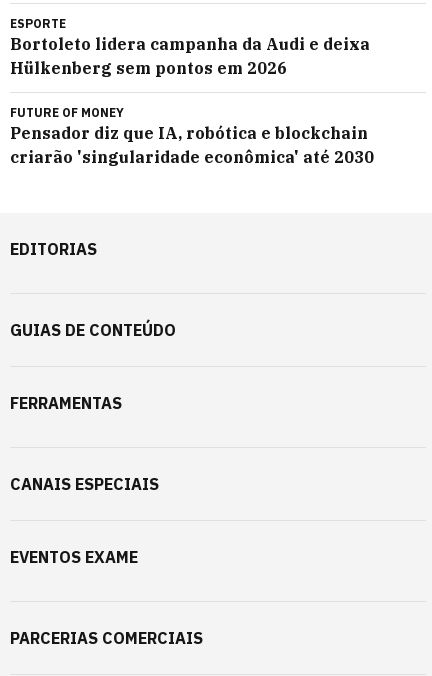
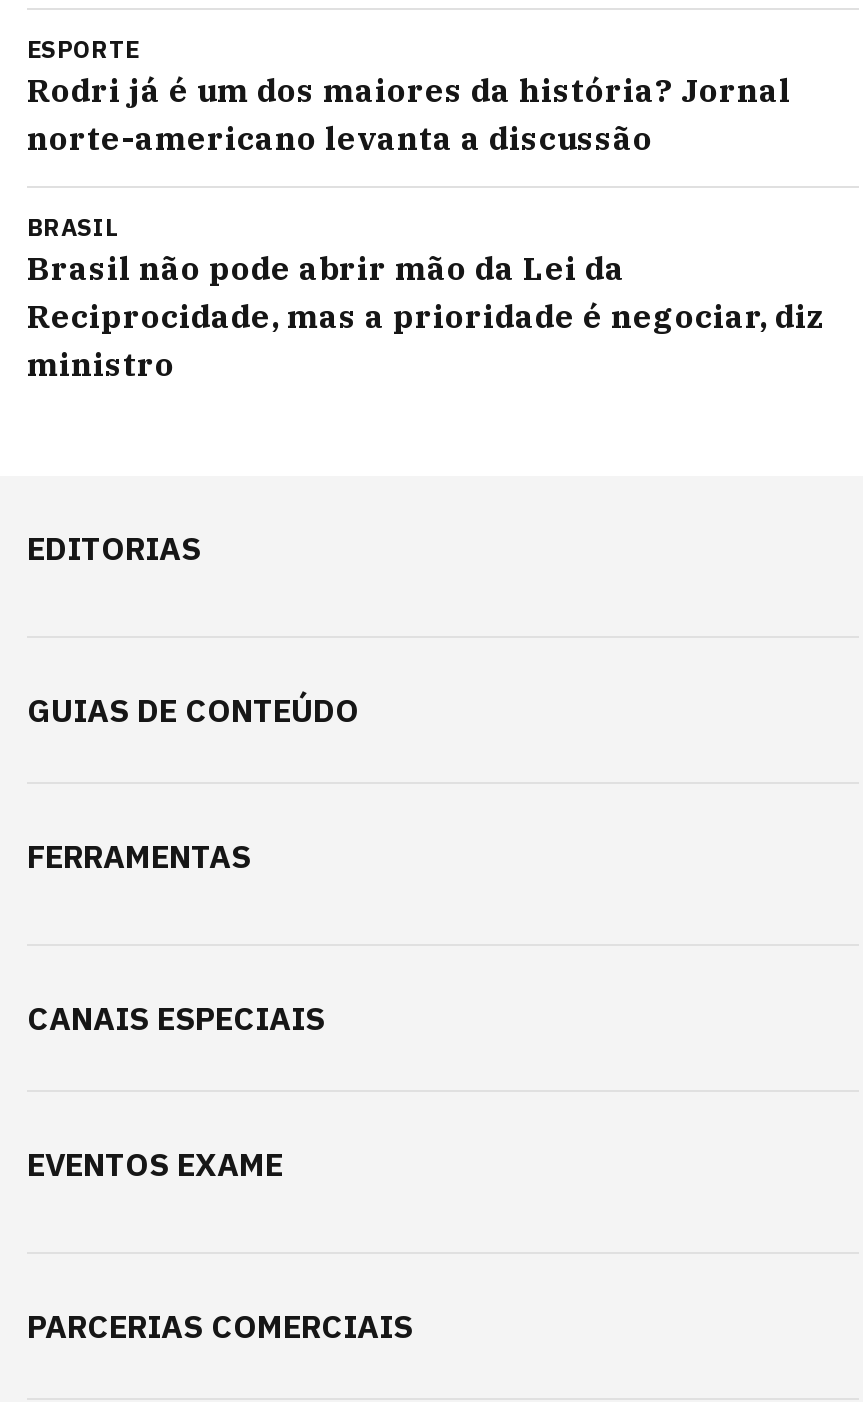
[10,34,370,78] Bortoleto lidera campanha da Audi e deixa | Hülkenberg sem pontos em 2026 -> [27,70,791,158] Rodri já é um dos maiores da história? Jornal | norte-americano levanta a discussão
[10,105,374,167] FUTURE OF MONEY | Pensador diz que IA, robótica e blockchain | criarão 'singularidade econômica' até 2030 -> [27,212,825,384] BRASIL | Brasil não pode abrir mão da Lei da | Reciprocidade, mas a prioridade é negociar, diz | ministro

